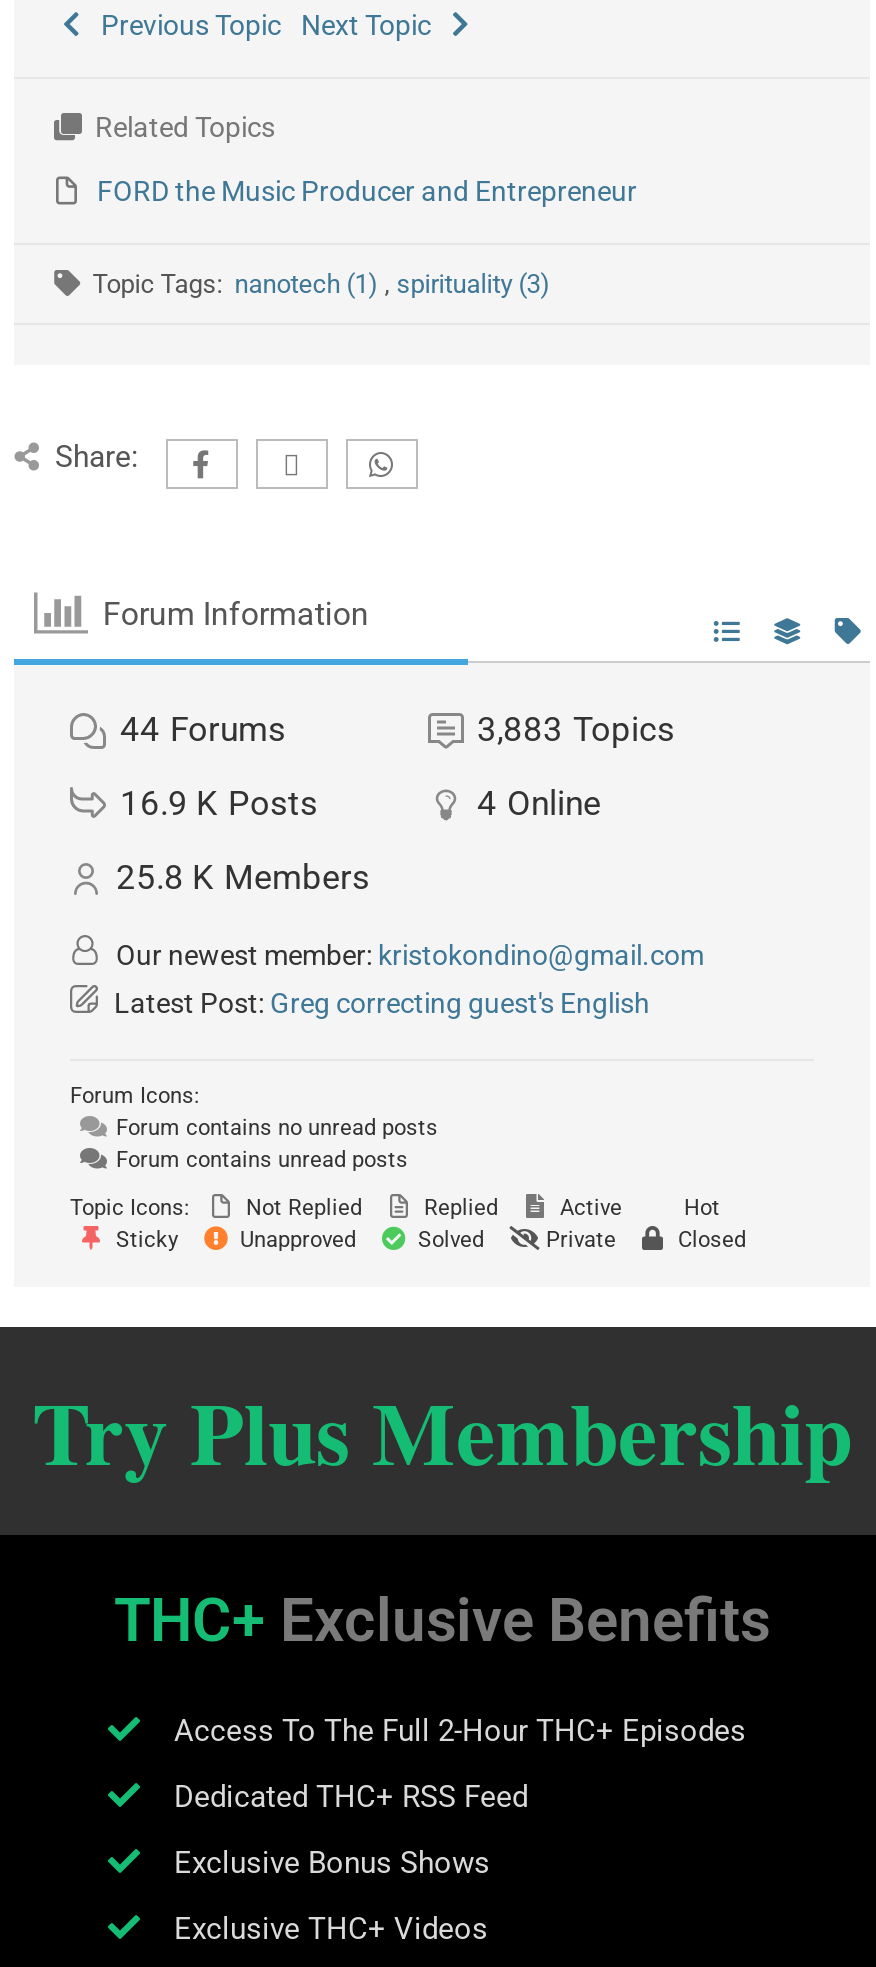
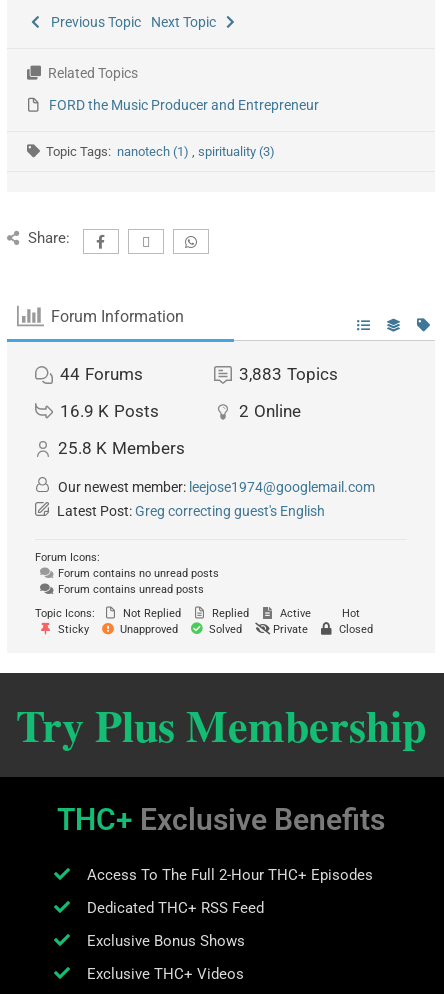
[477,784,601,824] 4 Online -> [238,401,300,421] 2 Online
[110,940,704,972] Our newest member: kristokondino@gmail.com -> [55,479,375,495] Our newest member: leejose1974@googlemail.com

